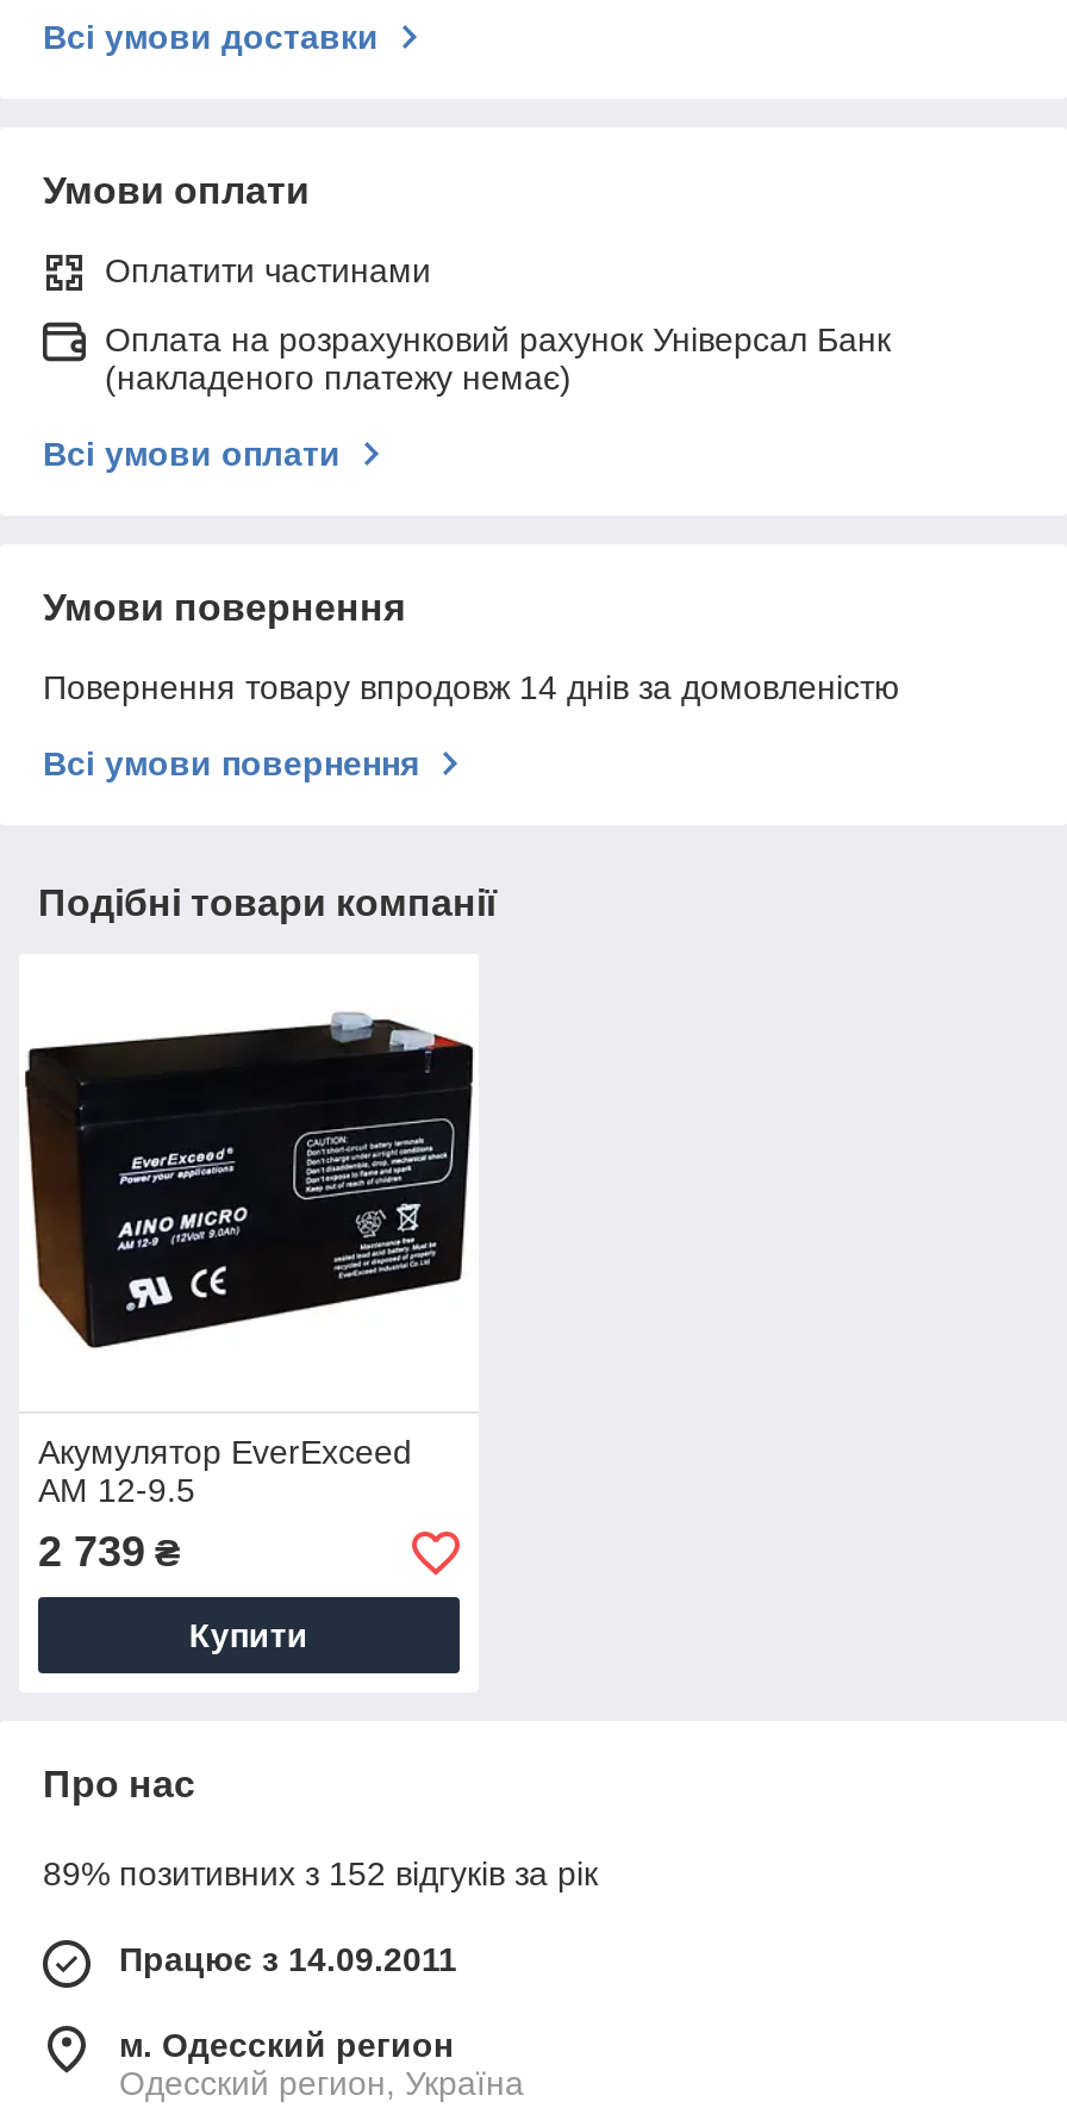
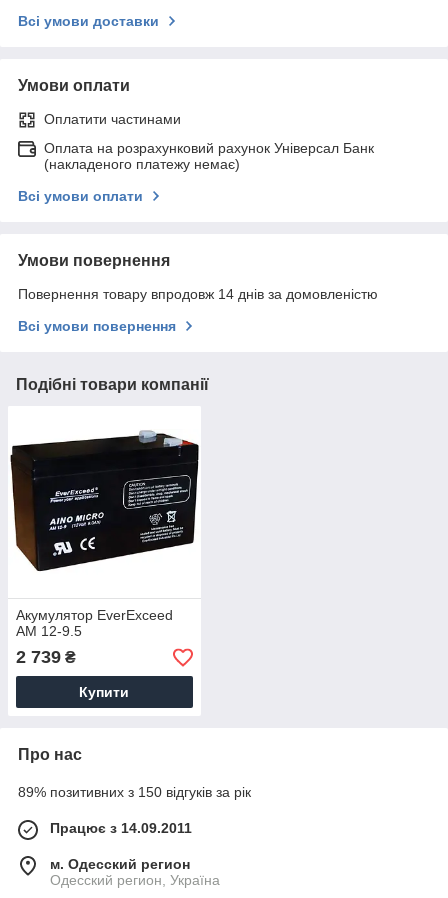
[43,1855,598,1893] 89% позитивних з 152 відгуків за рік -> [18,784,251,800] 89% позитивних з 150 відгуків за рік

